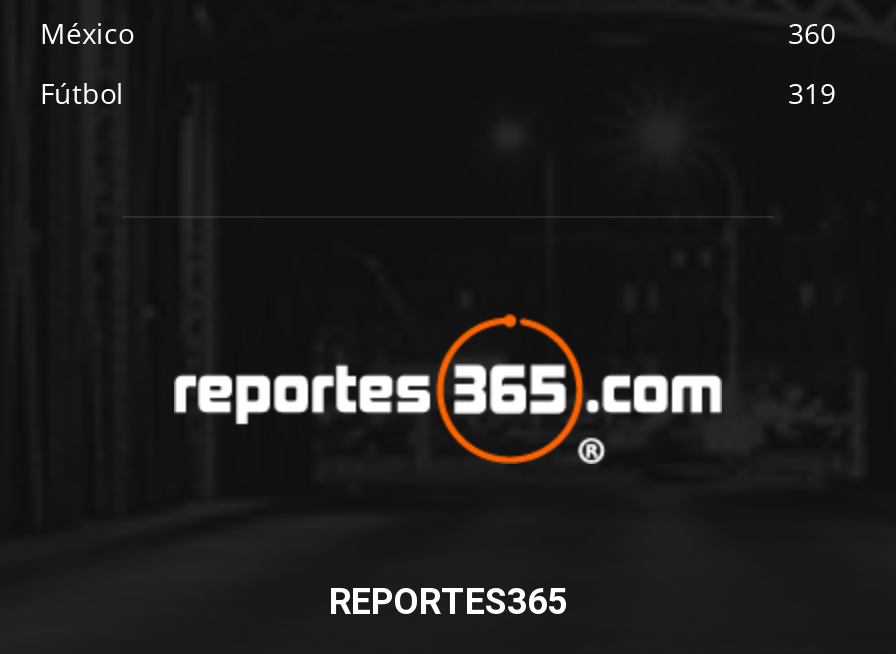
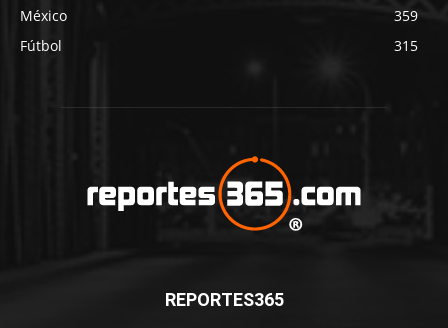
[788,13,836,51] 360 -> [394,6,418,25] 359
[788,73,836,111] 319 -> [394,36,418,55] 315

